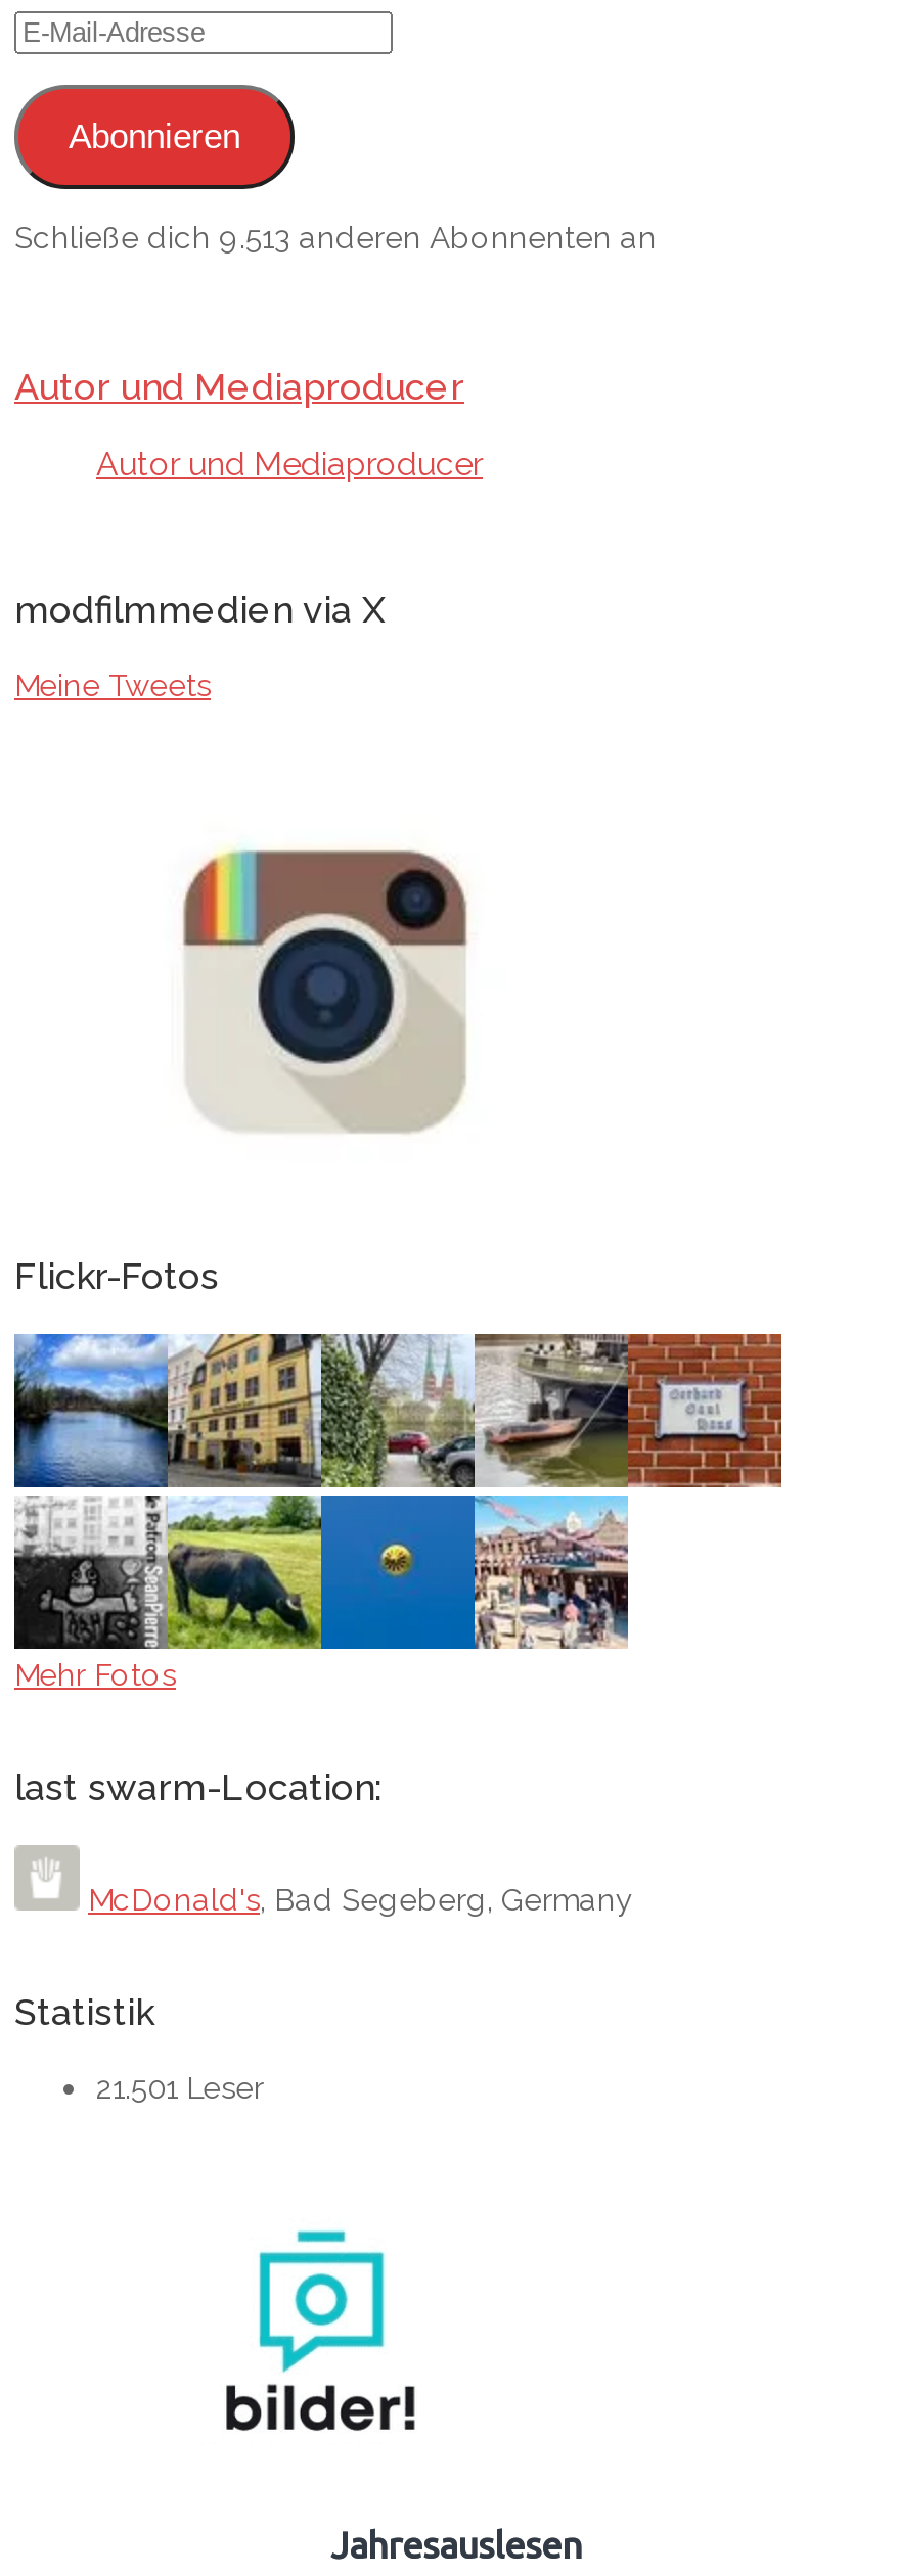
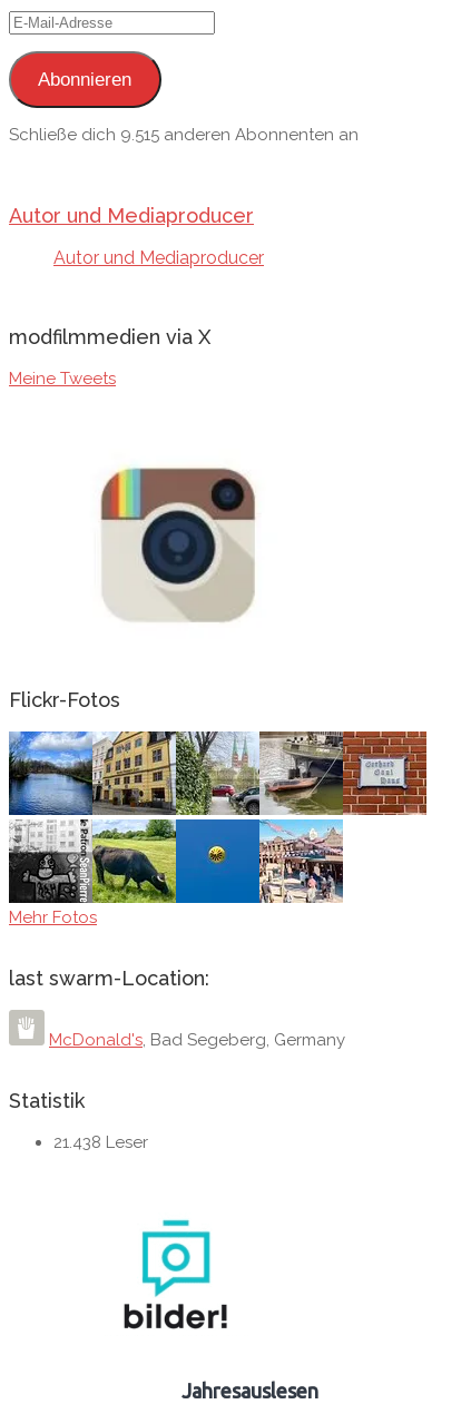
[14,220,657,256] Schließe dich 9.513 anderen Abonnenten an -> [9,125,359,145] Schließe dich 9.515 anderen Abonnenten an
[96,2070,264,2106] 21.501 Leser -> [53,1132,148,1152] 21.438 Leser

